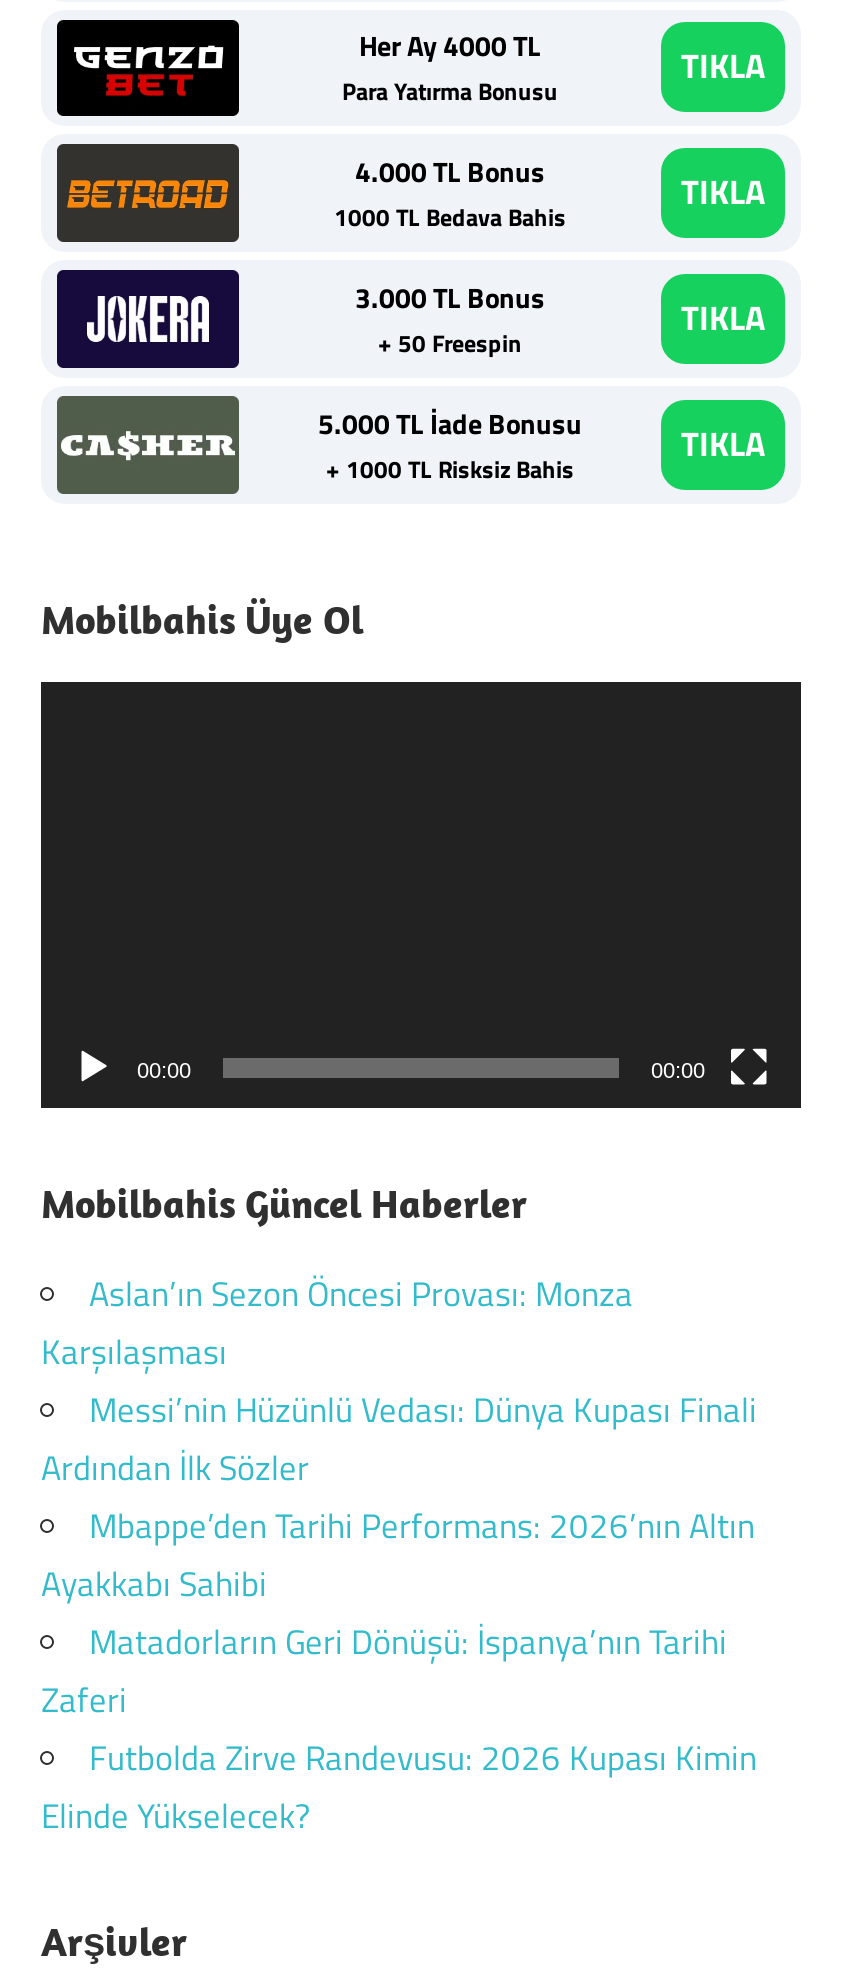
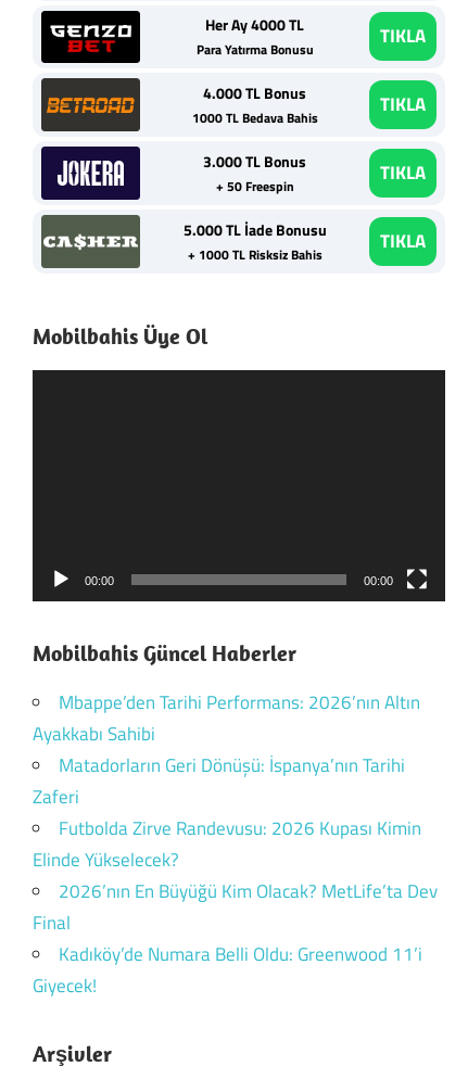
[41,1268,757,1494] Aslan’ın Sezon Öncesi Provası: Monza | Karşılaşması | Messi’nin Hüzünlü Vedası: Dünya Kupası Finali | Ardından İlk Sözler -> none
moved [41,1500,757,1842] -> [33,688,421,874]: Mbappe’den Tarihi Performans: 2026’nın Altın | Ayakkabı Sahibi | Matadorların Geri Dönüşü: İspanya’nın Tarihi | Zaferi | Futbolda Zirve Randevusu: 2026 Kupası Kimin | Elinde Yükselecek?
none -> [33,877,438,1000] 2026’nın En Büyüğü Kim Olacak? MetLife’ta Dev | Final | Kadıköy’de Numara Belli Oldu: Greenwood 11’i | Giyecek!

